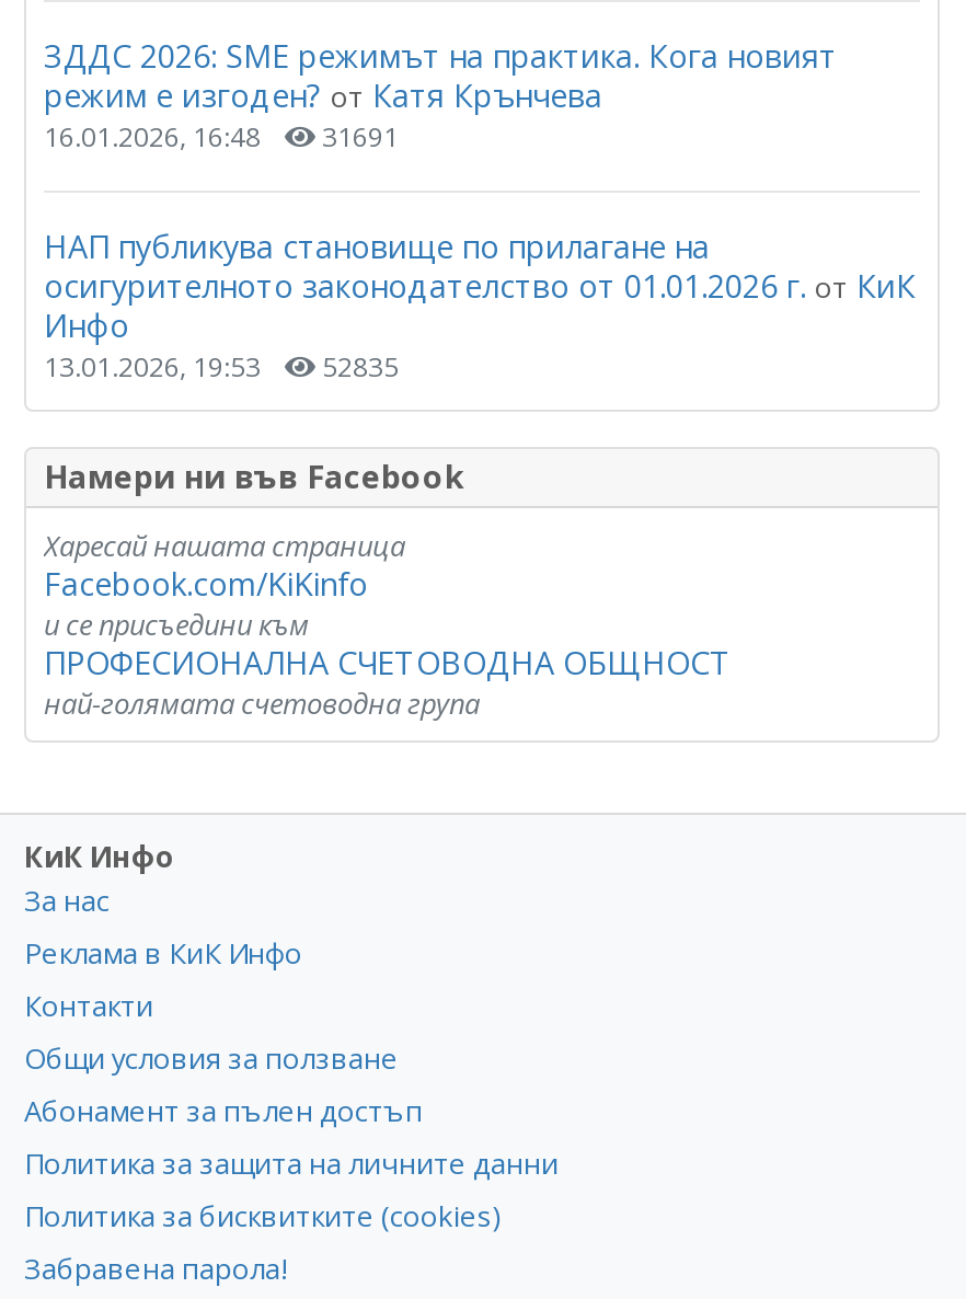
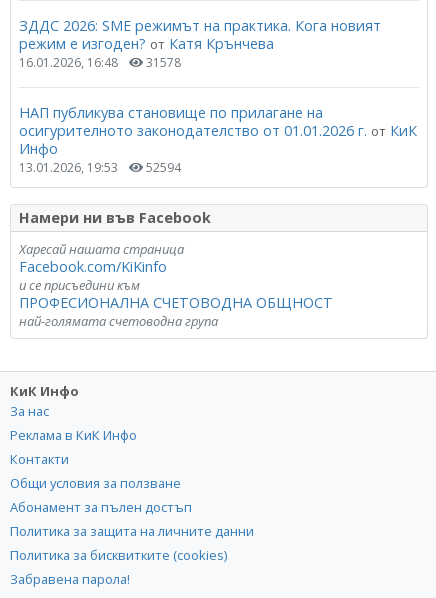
[44,119,399,156] 16.01.2026, 16:48 31691 -> [19,54,181,71] 16.01.2026, 16:48 31578
[44,349,399,386] 13.01.2026, 19:53 52835 -> [19,159,181,176] 13.01.2026, 19:53 52594

